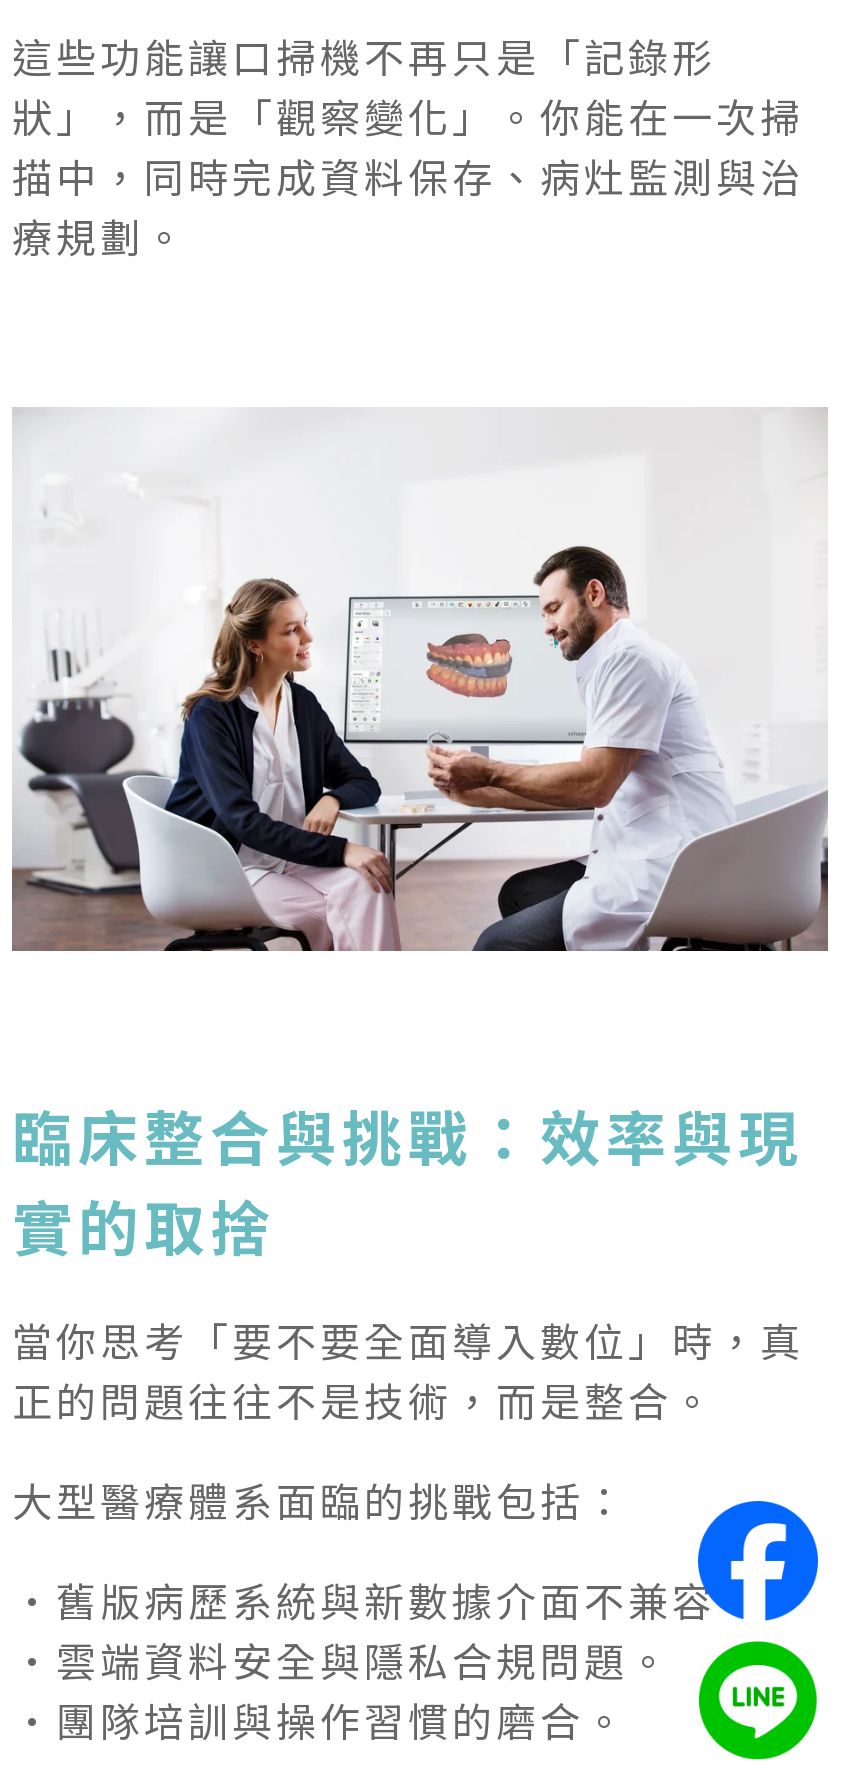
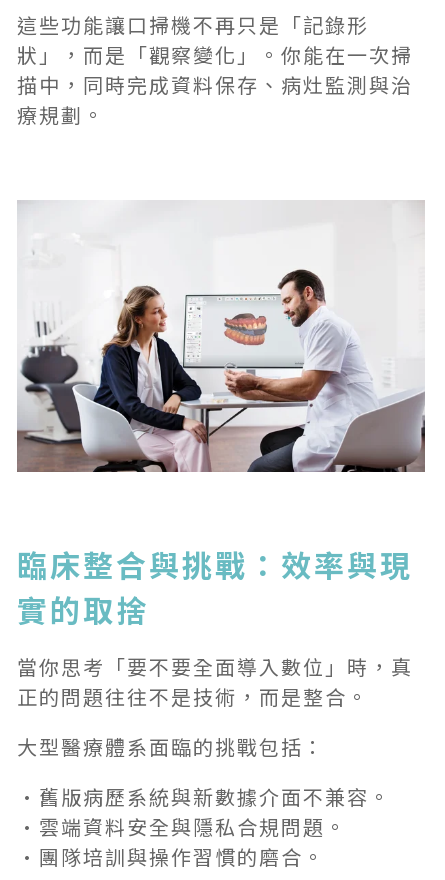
[696,1498,820,1622] [image] -> none
[696,1638,820,1762] [image] -> none

